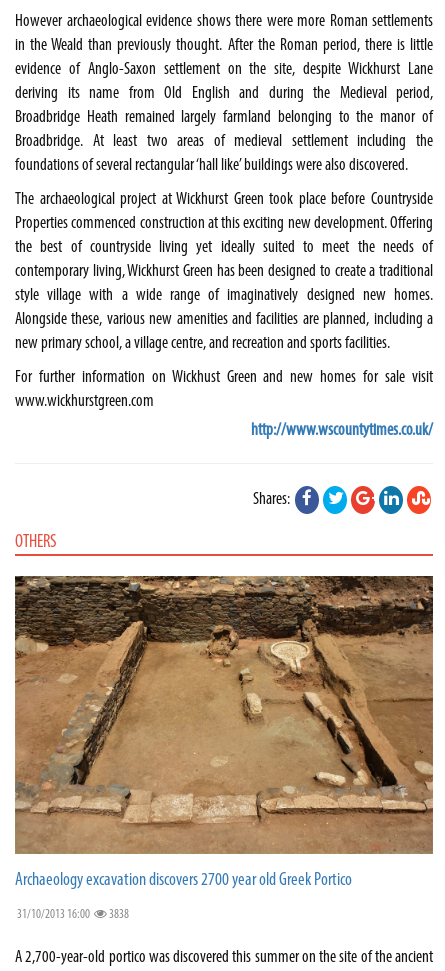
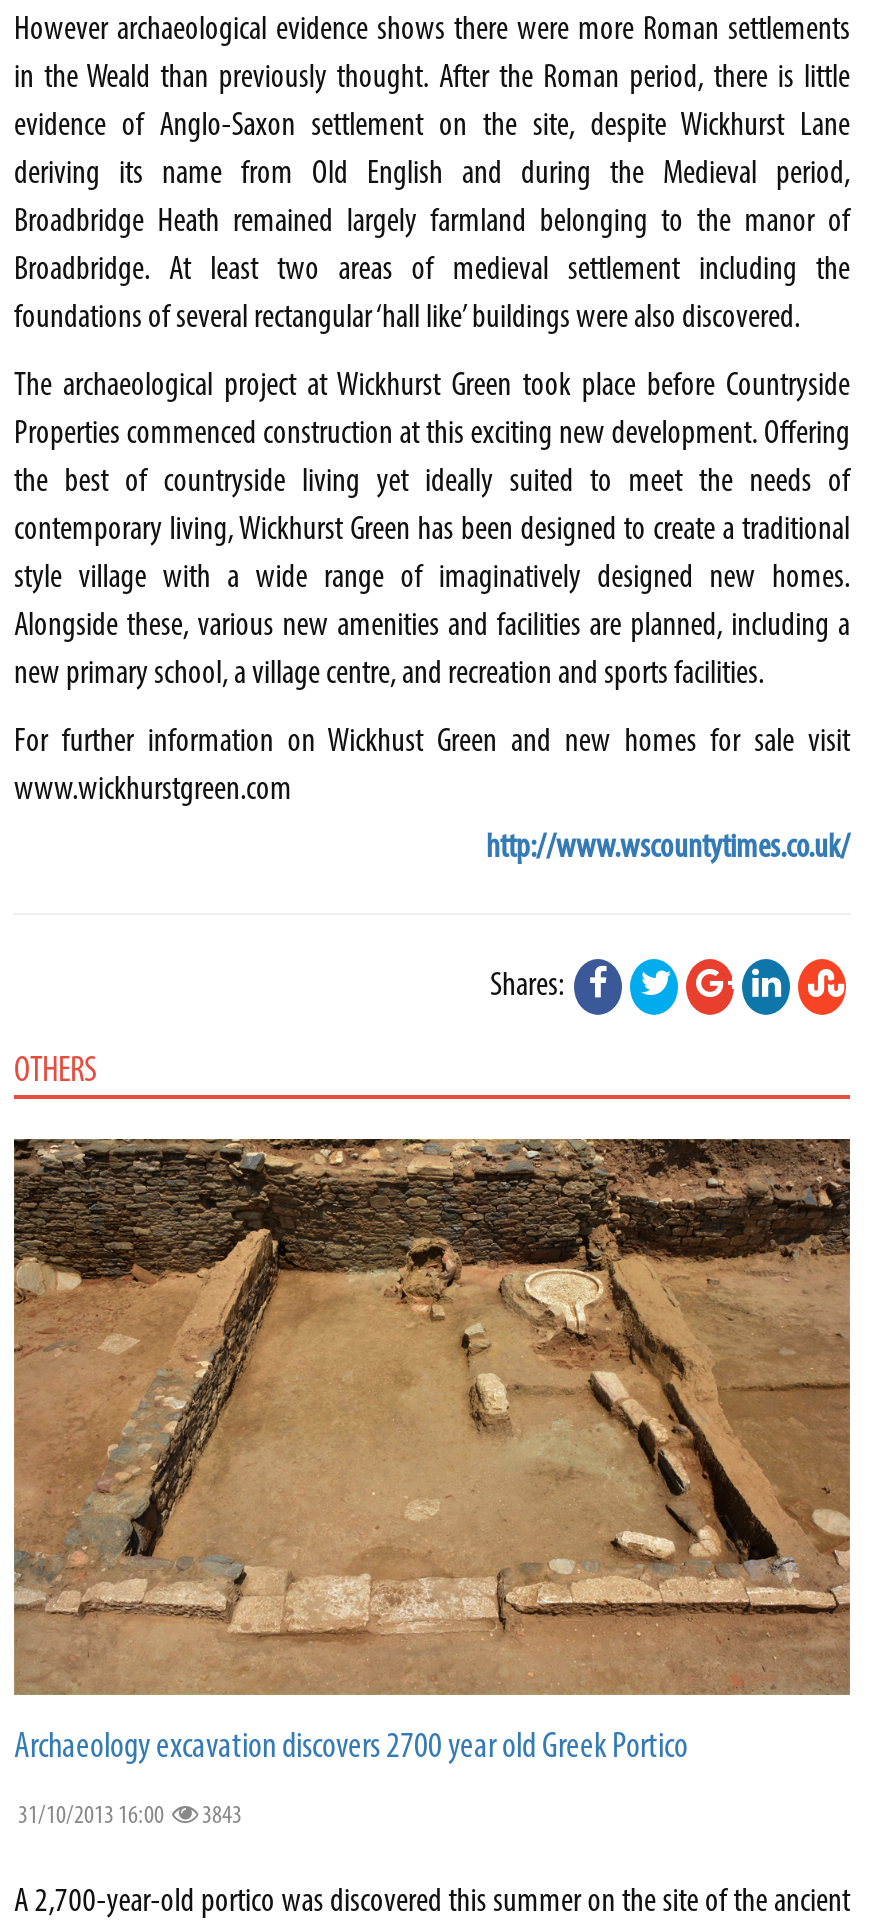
[17,908,129,921] 31/10/2013 16:00 3838 -> [18,1803,242,1829] 31/10/2013 16:00 3843

